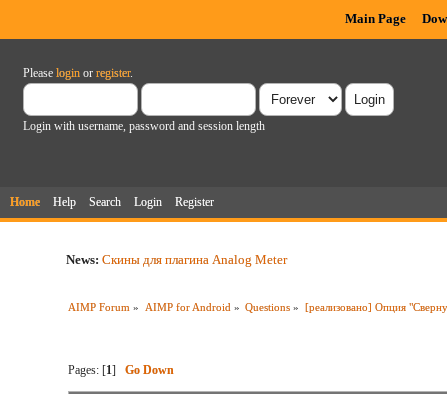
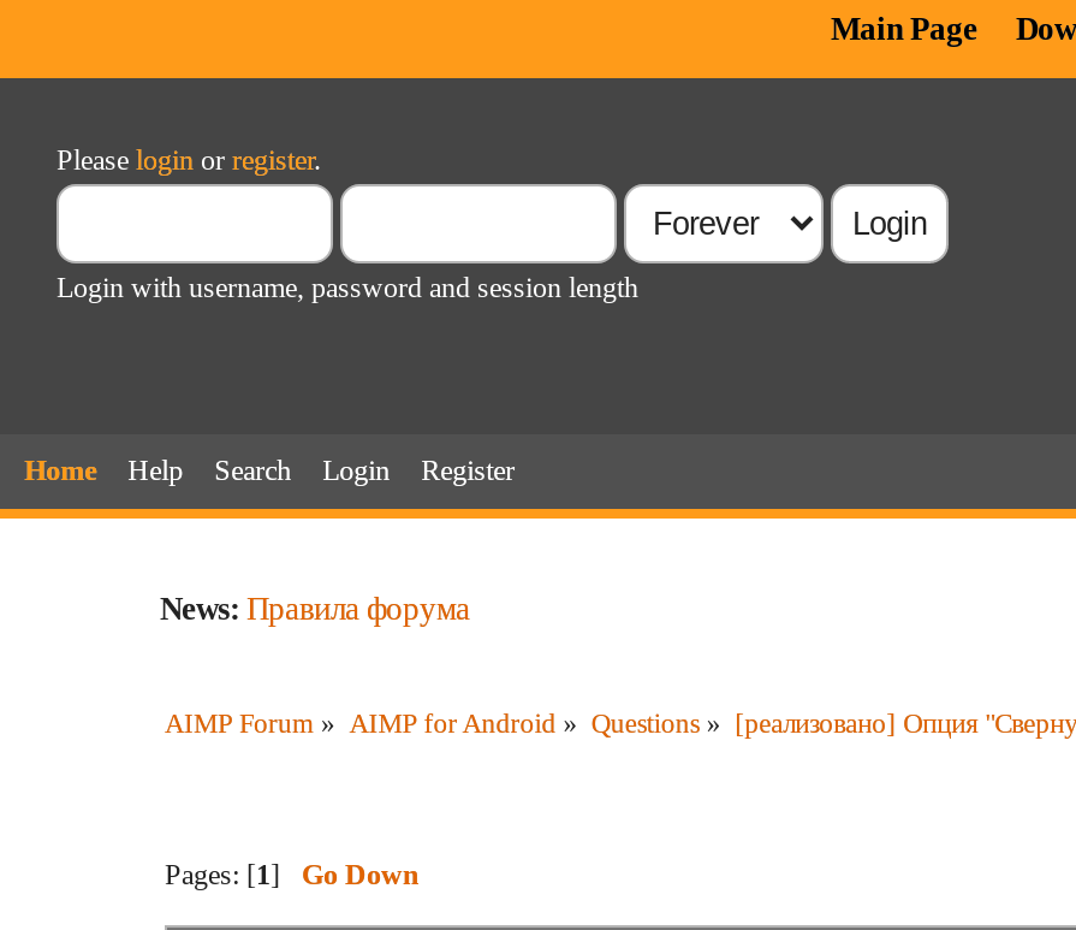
[66,252,287,267] News: Скины для плагина Analog Meter -> [160,591,470,627] News: Правила форума

